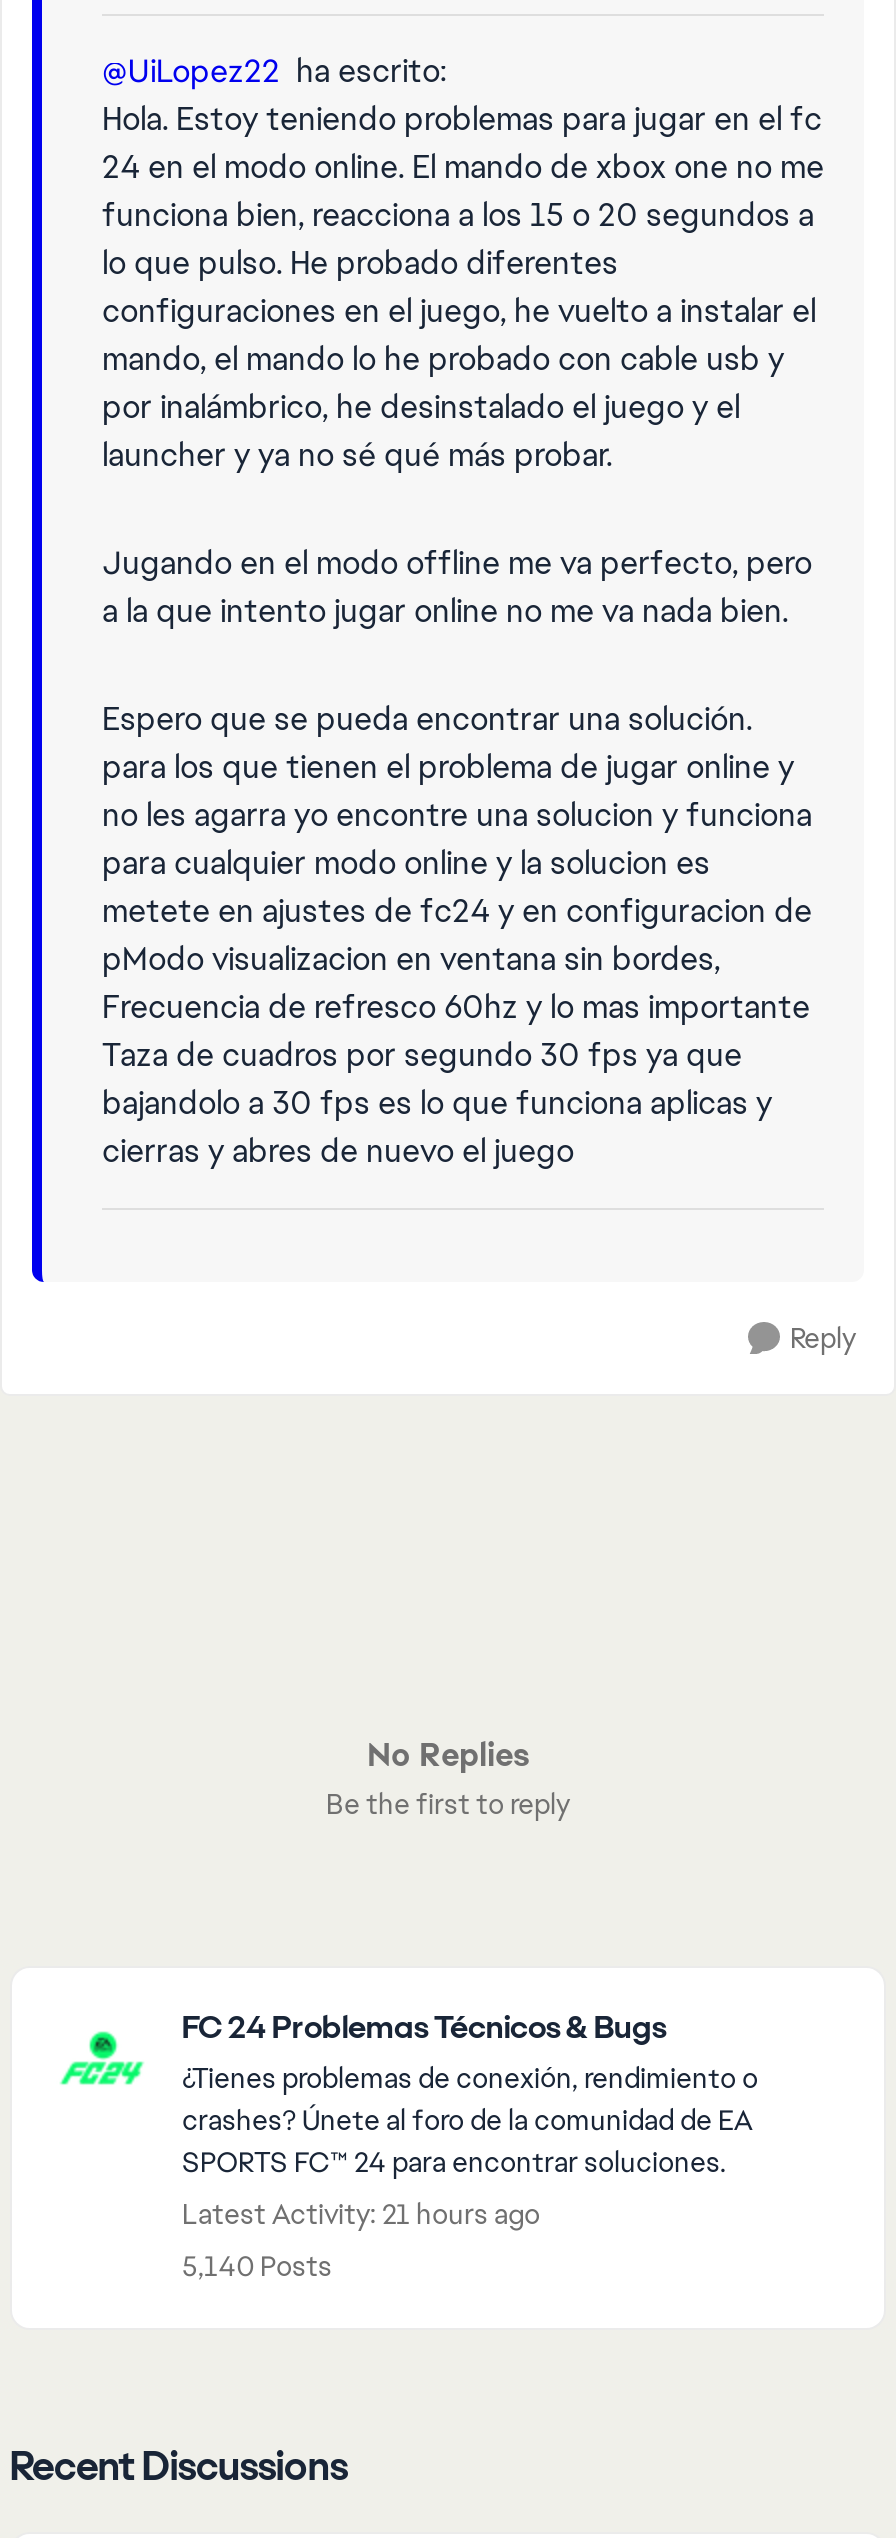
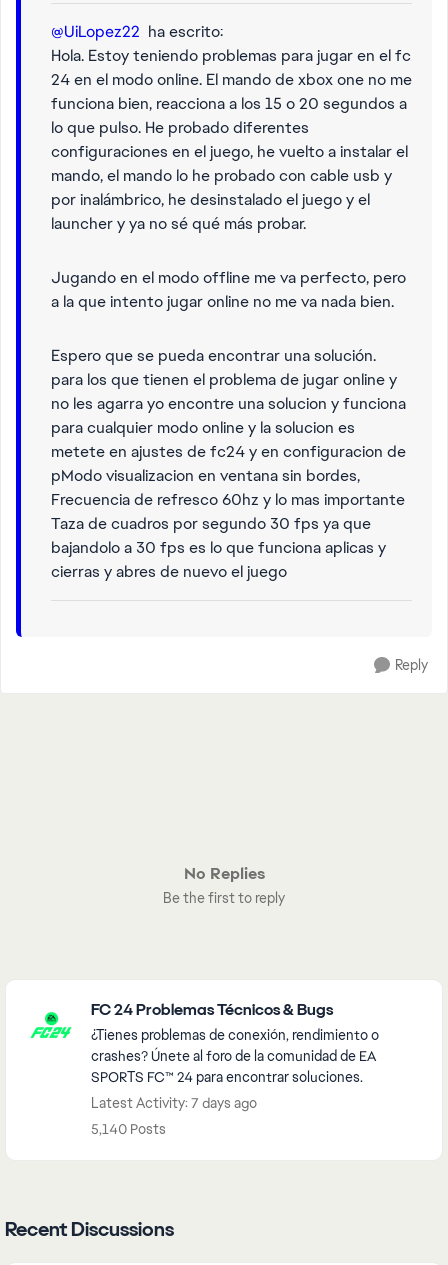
[182,2196,540,2232] Latest Activity: 21 hours ago -> [91,1094,257,1112] Latest Activity: 7 days ago

